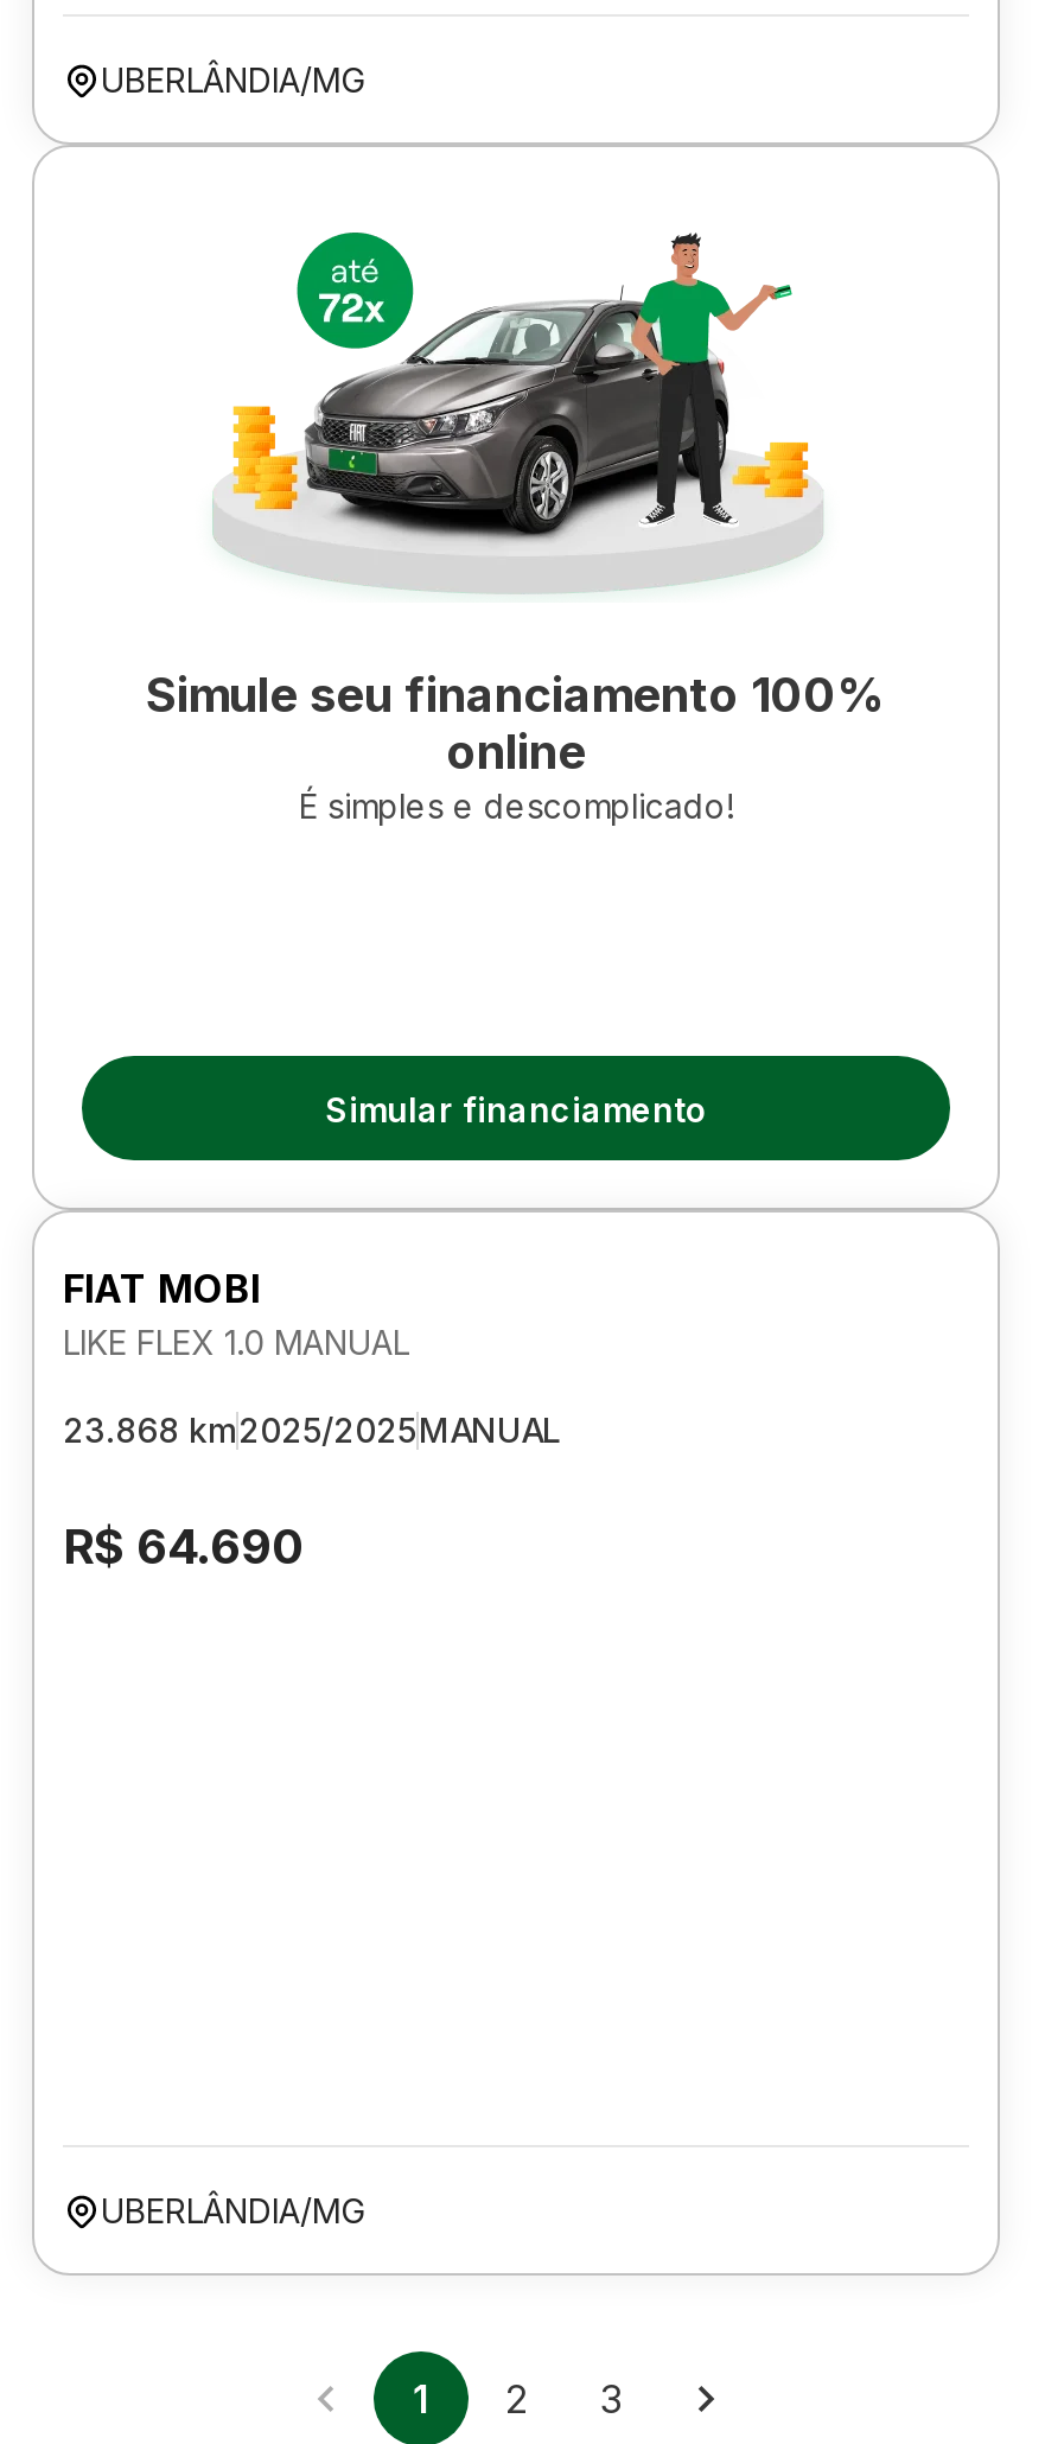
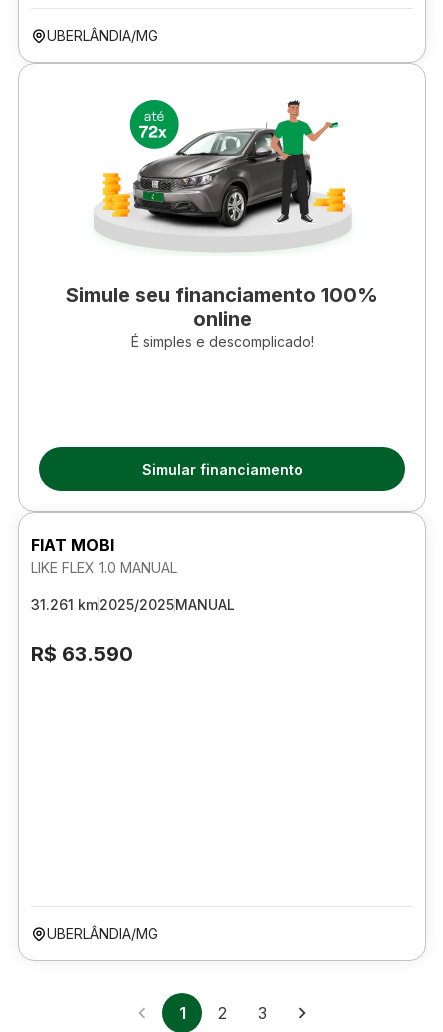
[63,1409,561,1450] 23.868 km2025/2025MANUAL -> [31,596,235,613] 31.261 km2025/2025MANUAL
[63,1519,305,1576] R$ 64.690 -> [31,642,133,666] R$ 63.590

